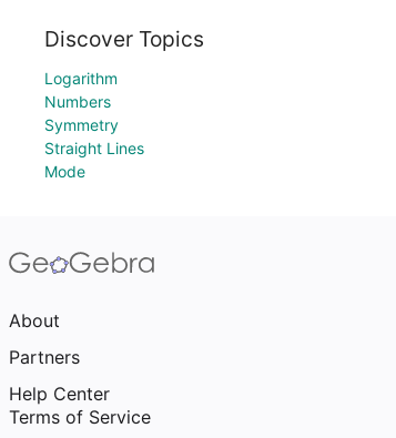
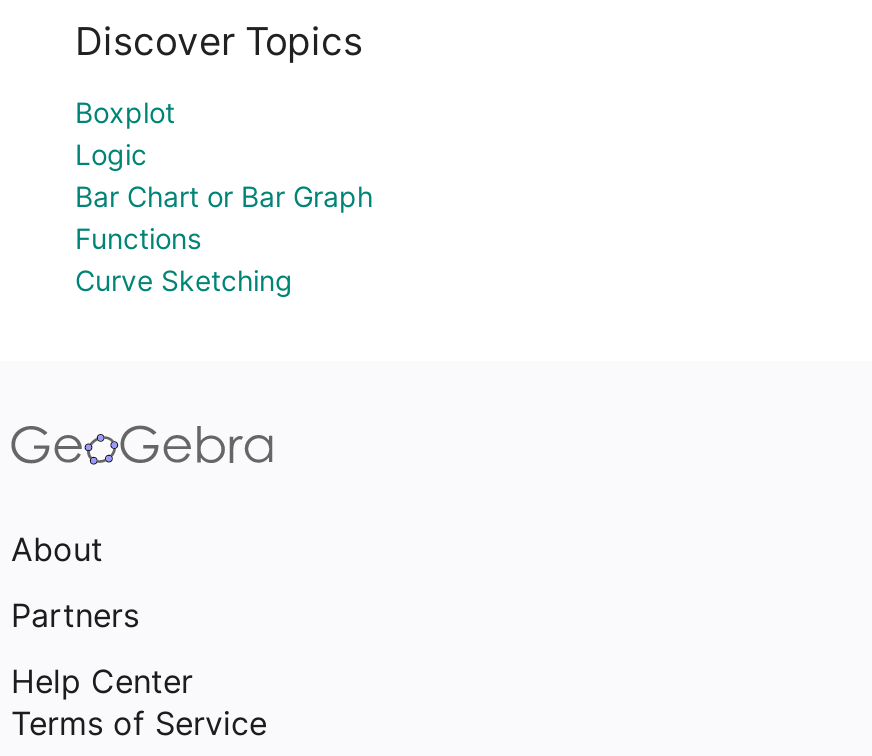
[44,69,144,181] Logarithm | Numbers | Symmetry | Straight Lines | Mode -> [75,95,373,297] Boxplot | Logic | Bar Chart or Bar Graph | Functions | Curve Sketching

